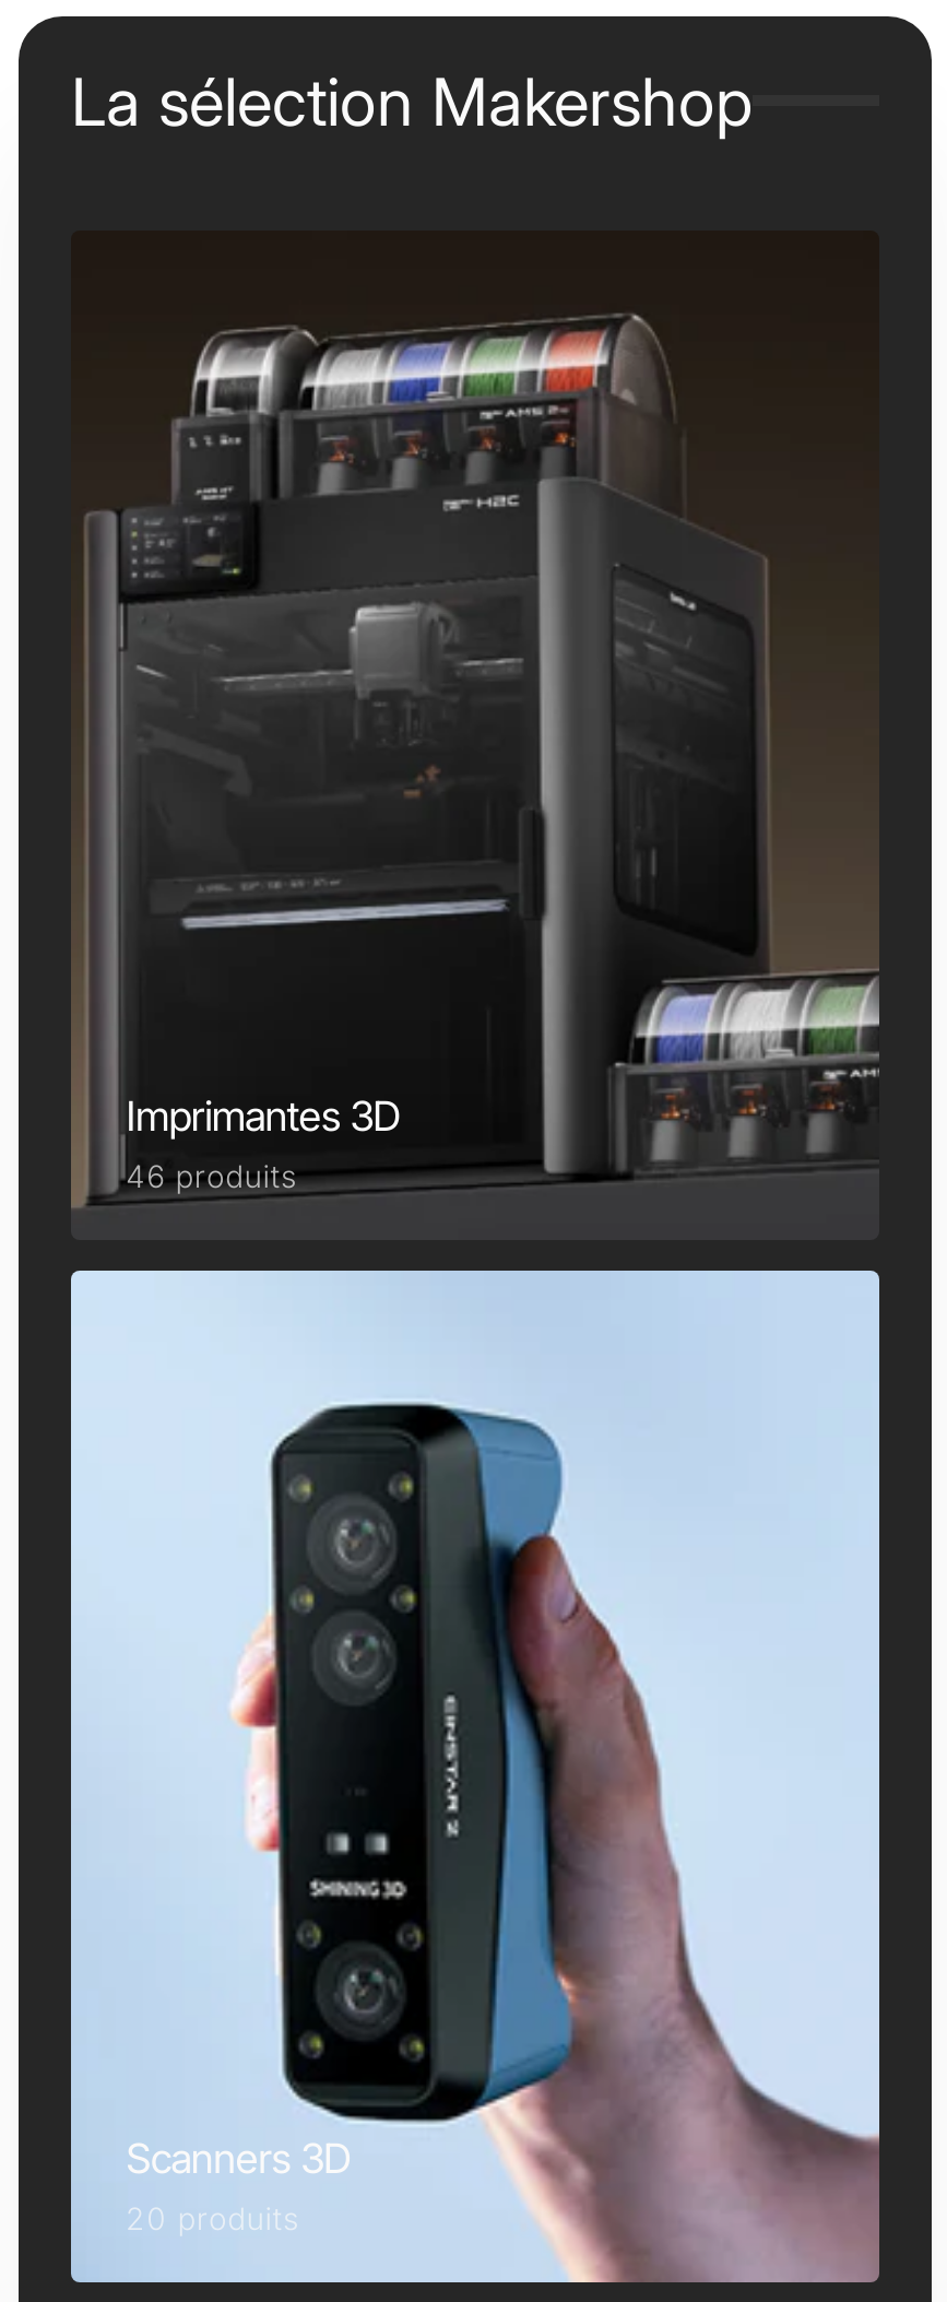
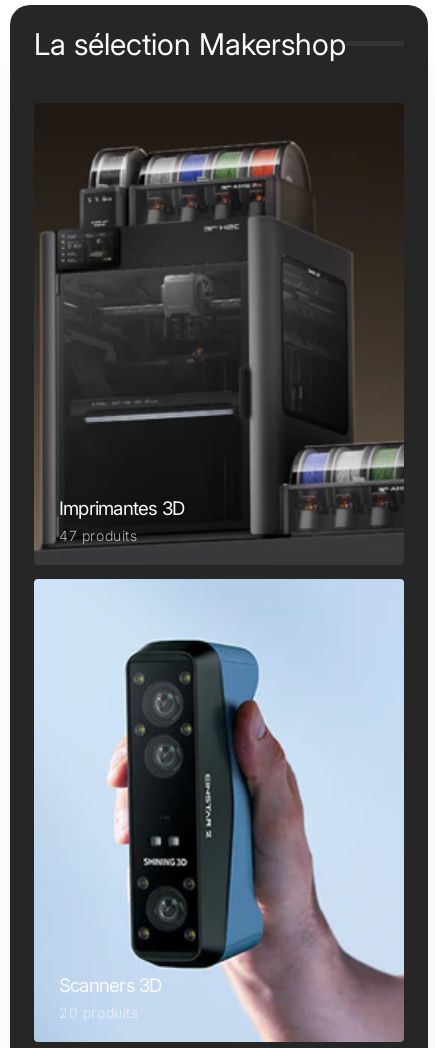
[126,1157,297,1195] 46 produits -> [59,527,138,544] 47 produits

